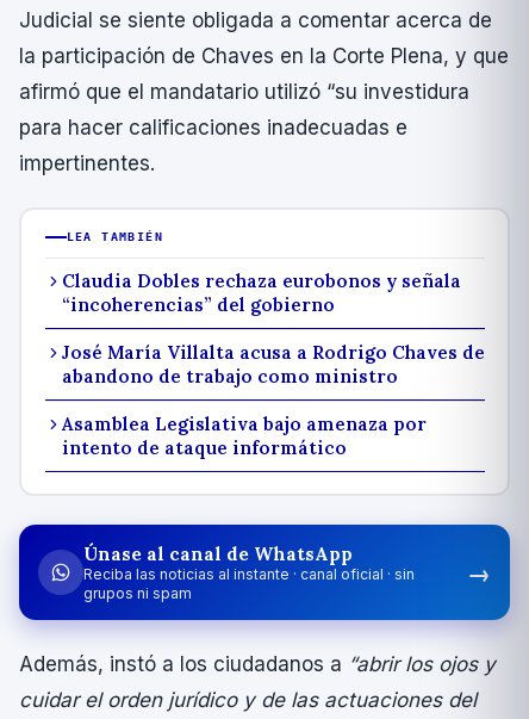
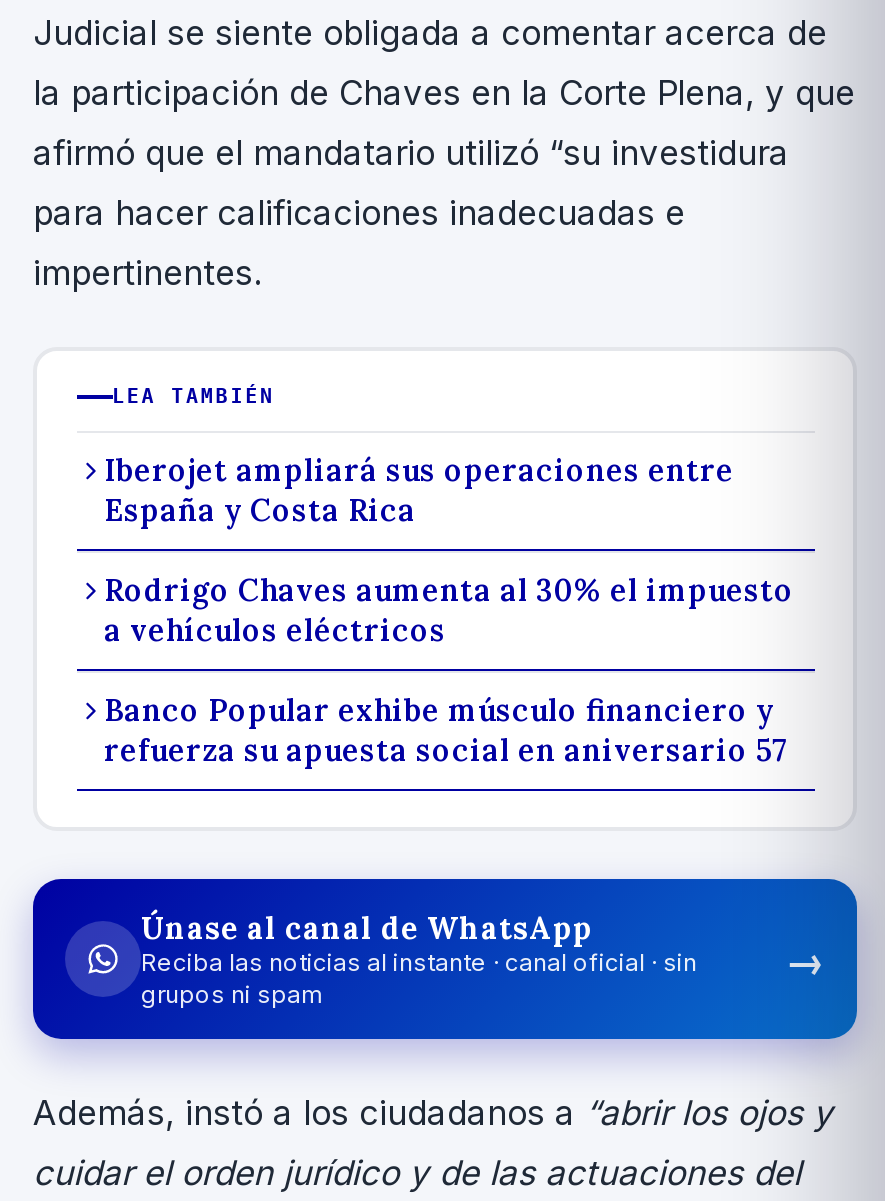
[61,270,460,316] Claudia Dobles rechaza eurobonos y señala | “incoherencias” del gobierno -> [104,451,734,529] Iberojet ampliará sus operaciones entre | España y Costa Rica
[61,341,484,388] José María Villalta acusa a Rodrigo Chaves de | abandono de trabajo como ministro -> [104,571,794,649] Rodrigo Chaves aumenta al 30% el impuesto | a vehículos eléctricos
[61,413,426,459] Asamblea Legislativa bajo amenaza por | intento de ataque informático -> [104,691,788,769] Banco Popular exhibe músculo financiero y | refuerza su apuesta social en aniversario 57

